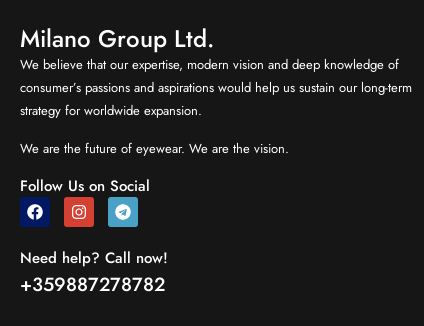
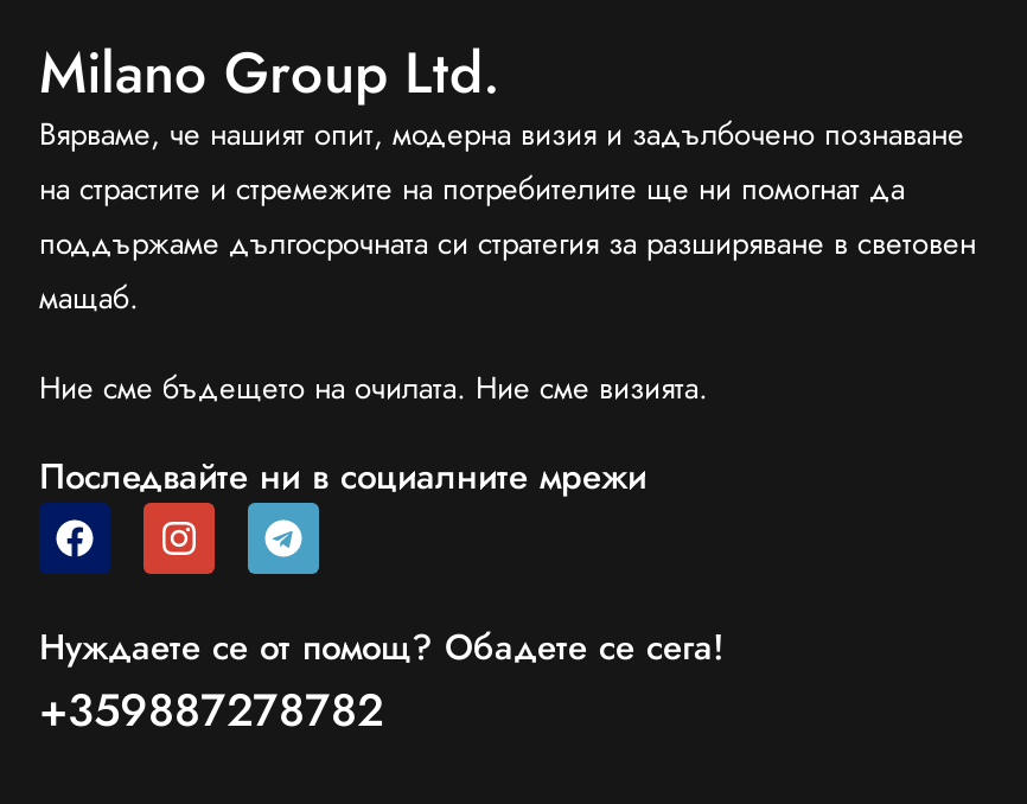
[20,55,412,120] We believe that our expertise, modern vision and deep knowledge of | consumer’s passions and aspirations would help us sustain our long-term | strategy for worldwide expansion. -> [39,111,976,320] Вярваме, че нашият опит, модерна визия и задълбочено познаване | на страстите и стремежите на потребителите ще ни помогнат да | поддържаме дългосрочната си стратегия за разширяване в световен | мащаб.
[20,139,289,158] We are the future of eyewear. We are the vision. -> [39,365,708,410] Ние сме бъдещето на очилата. Ние сме визията.
[20,175,150,197] Follow Us on Social -> [39,450,646,502] Последвайте ни в социалните мрежи
[20,247,168,269] Need help? Call now! -> [39,621,725,673] Нуждаете се от помощ? Обадете се сега!

